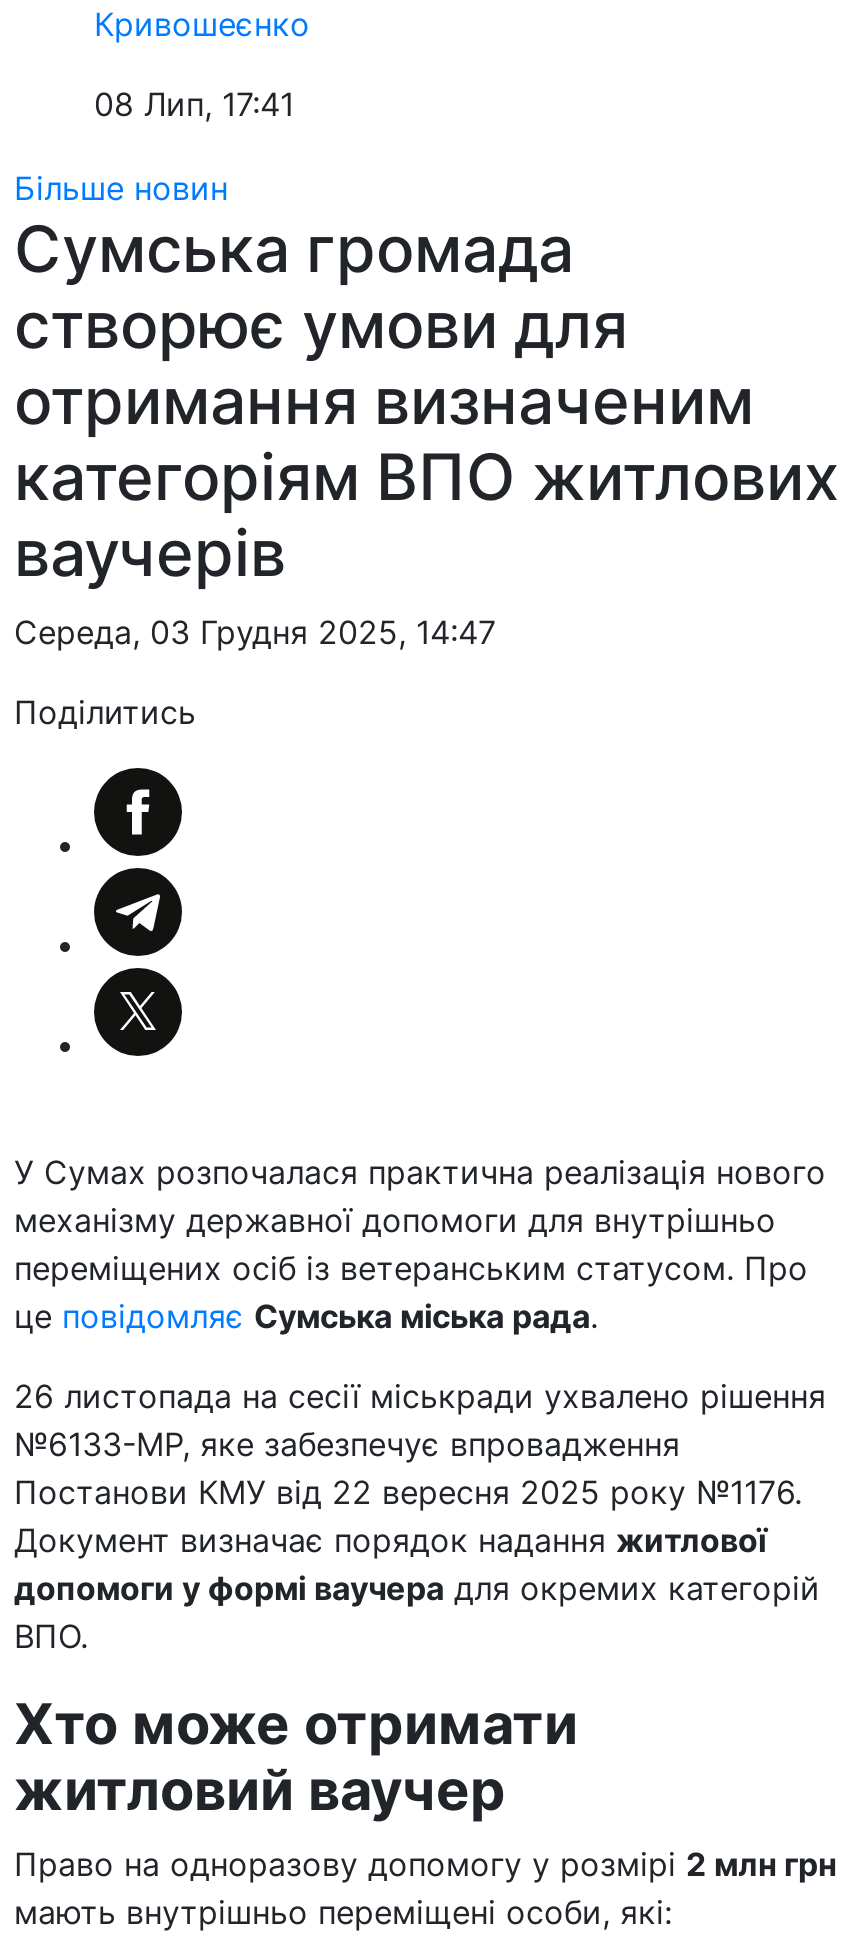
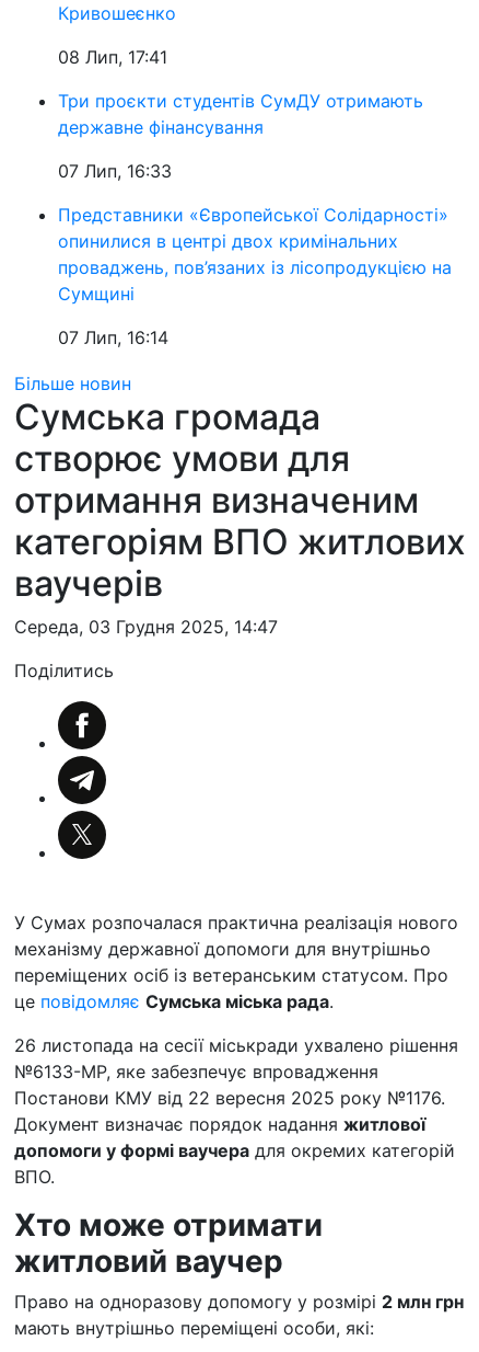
none -> [58,90,452,349] Три проєкти студентів СумДУ отримають | державне фінансування | 07 Лип, 16:33 | Представники «Європейської Солідарності» | опинилися в центрі двох кримінальних | проваджень, пов’язаних із лісопродукцією на | Сумщині | 07 Лип, 16:14

